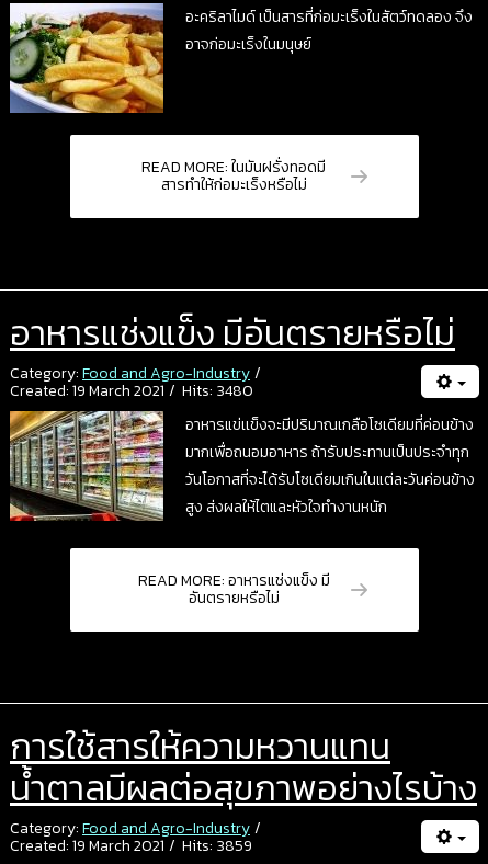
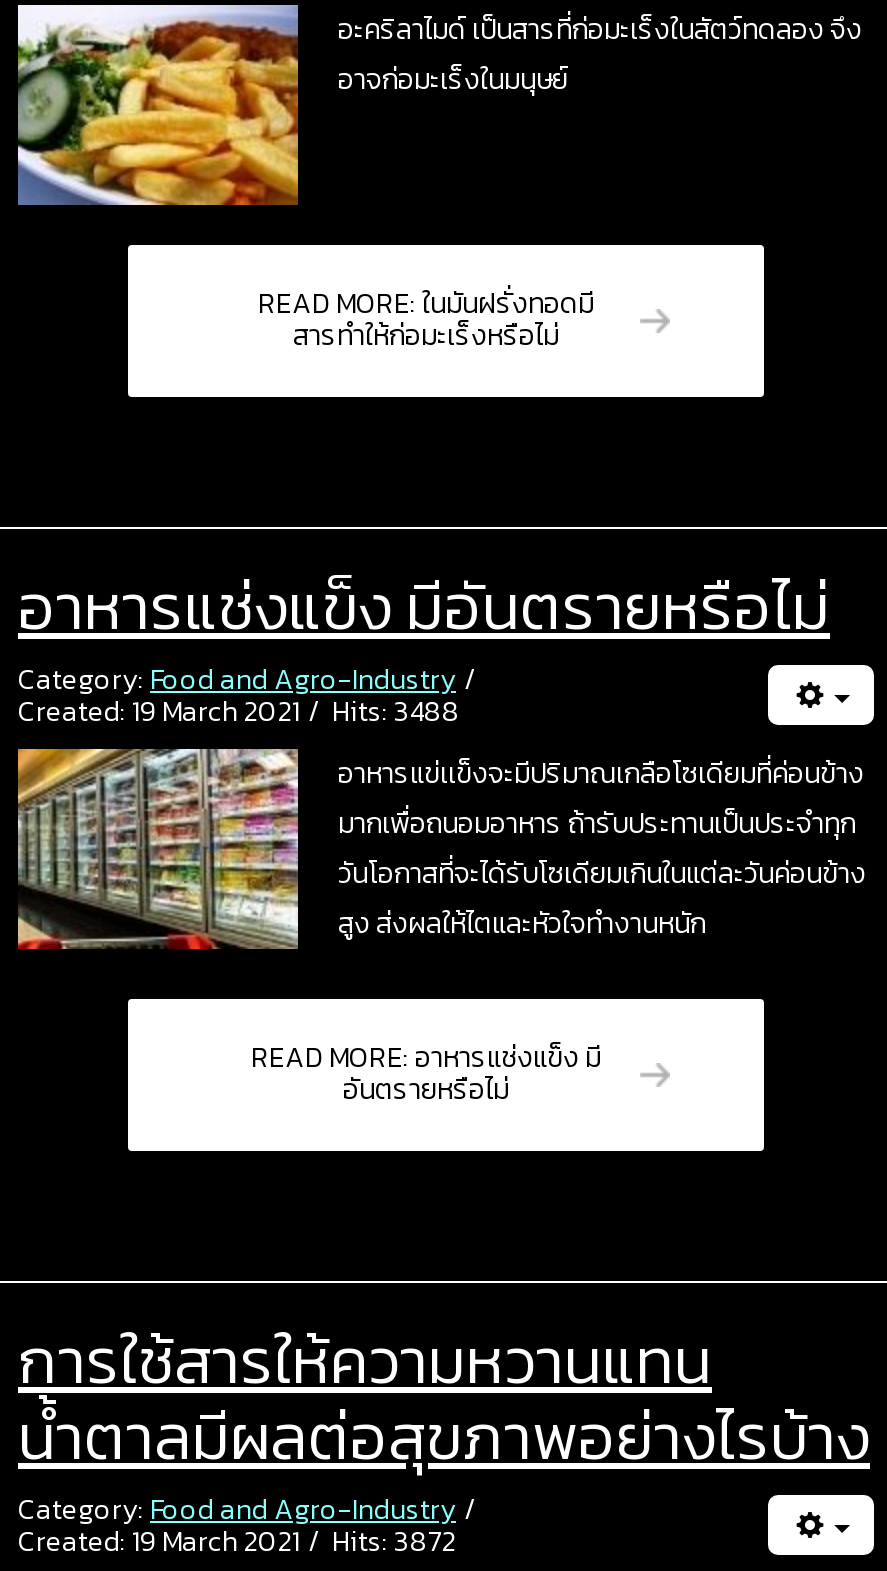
[10,379,253,402] Created: 19 March 2021 Hits: 3480 -> [18,690,460,732] Created: 19 March 2021 Hits: 3488
[10,834,252,857] Created: 19 March 2021 Hits: 3859 -> [18,1520,456,1562] Created: 19 March 2021 Hits: 3872

